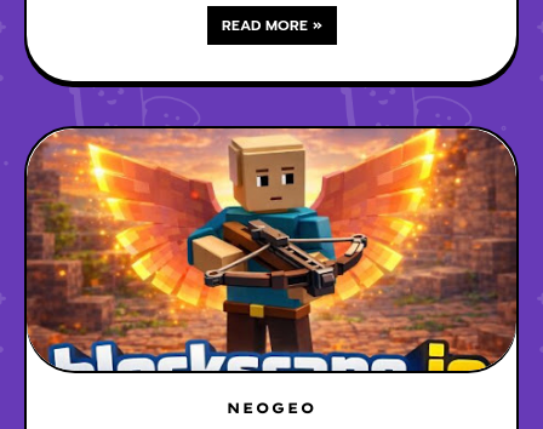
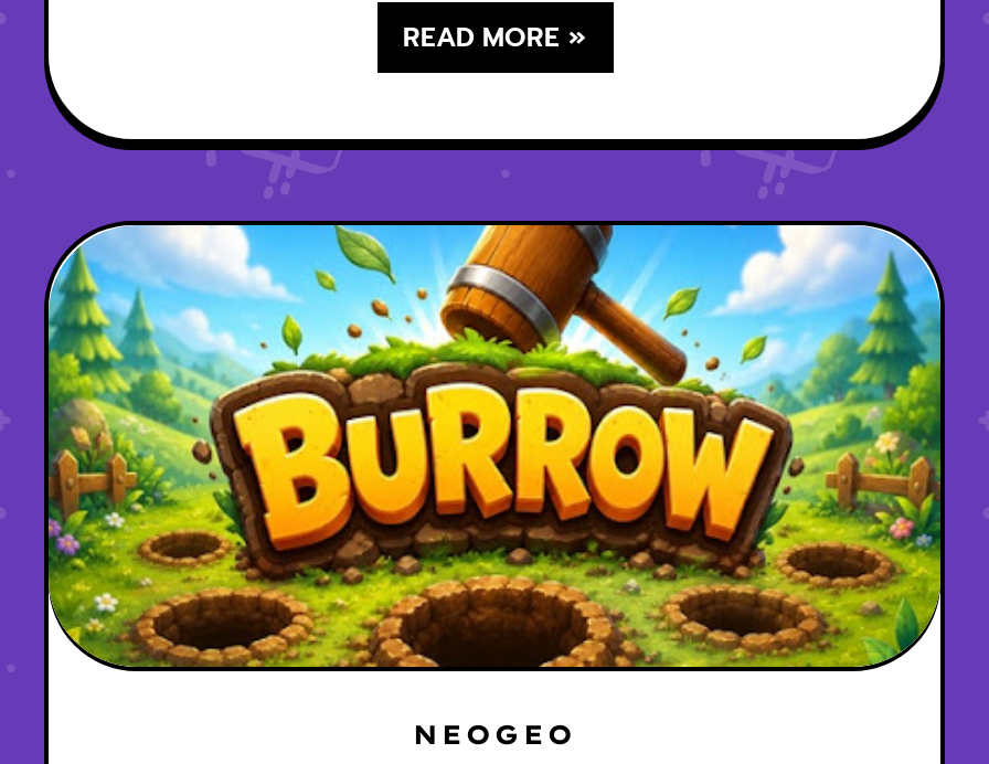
[25,127,518,372] [image] -> [46,223,943,669] [image]

